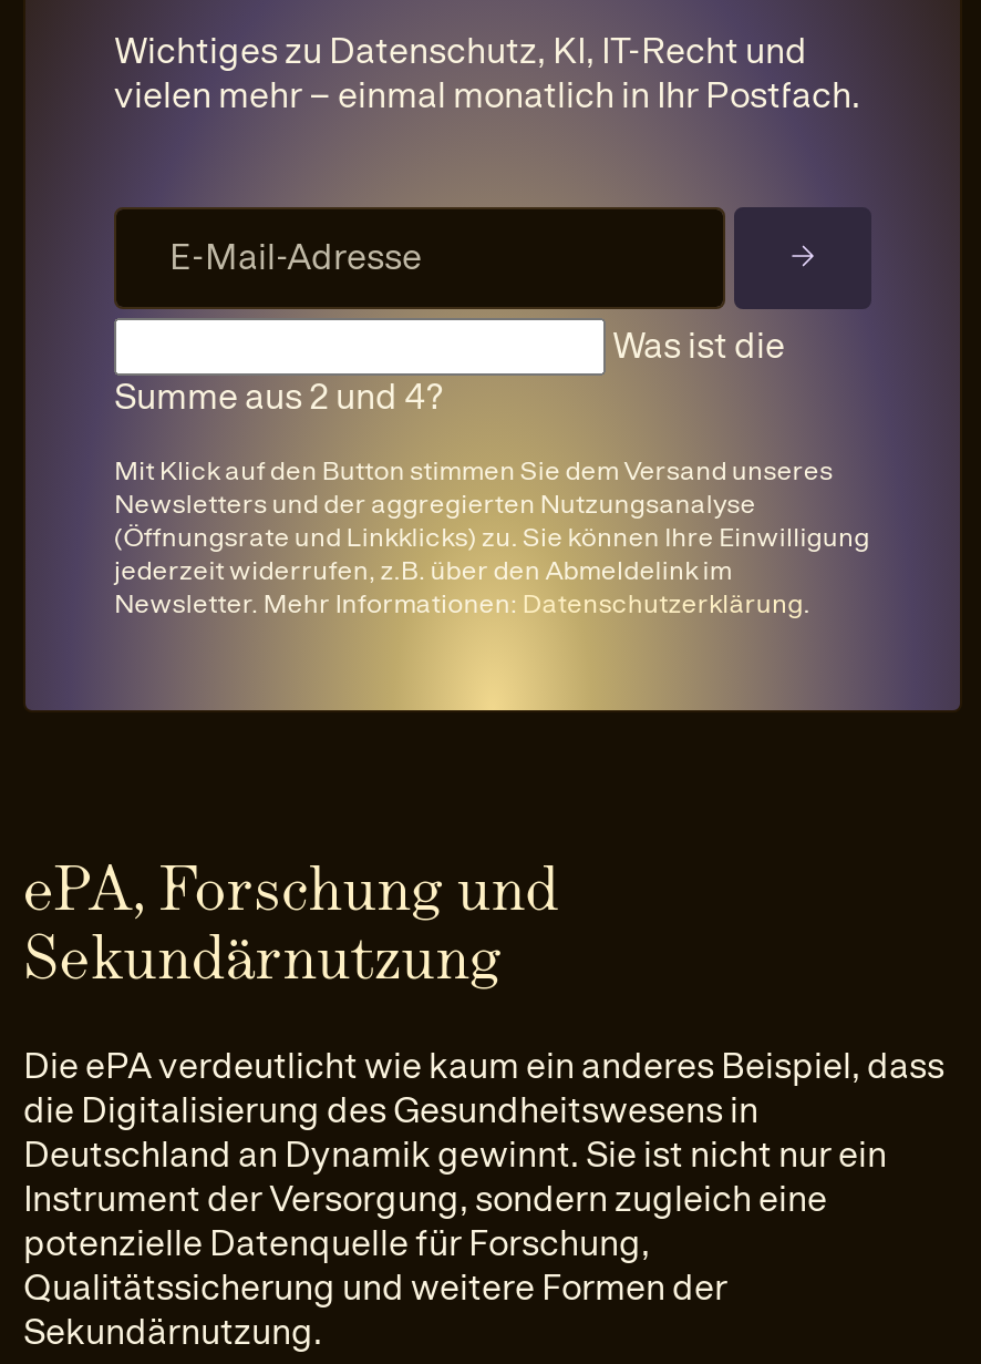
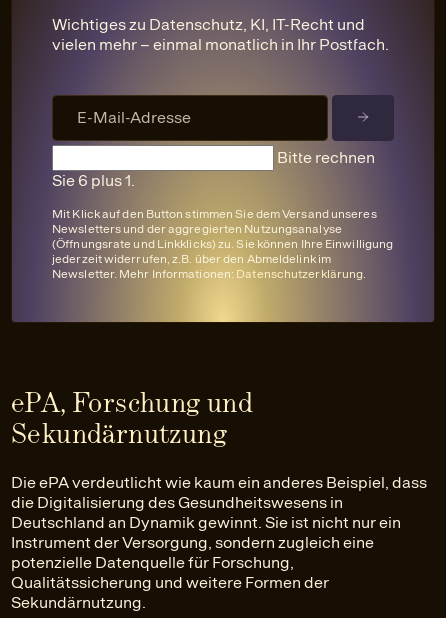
[114,324,785,417] Was ist die | Summe aus 2 und 4? -> [52,148,375,190] Bitte rechnen | Sie 6 plus 1.

